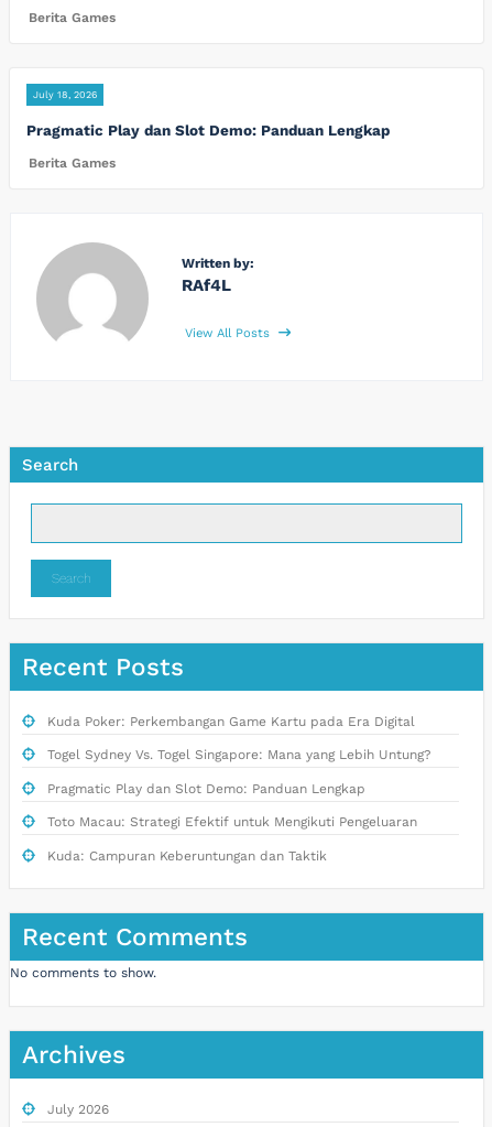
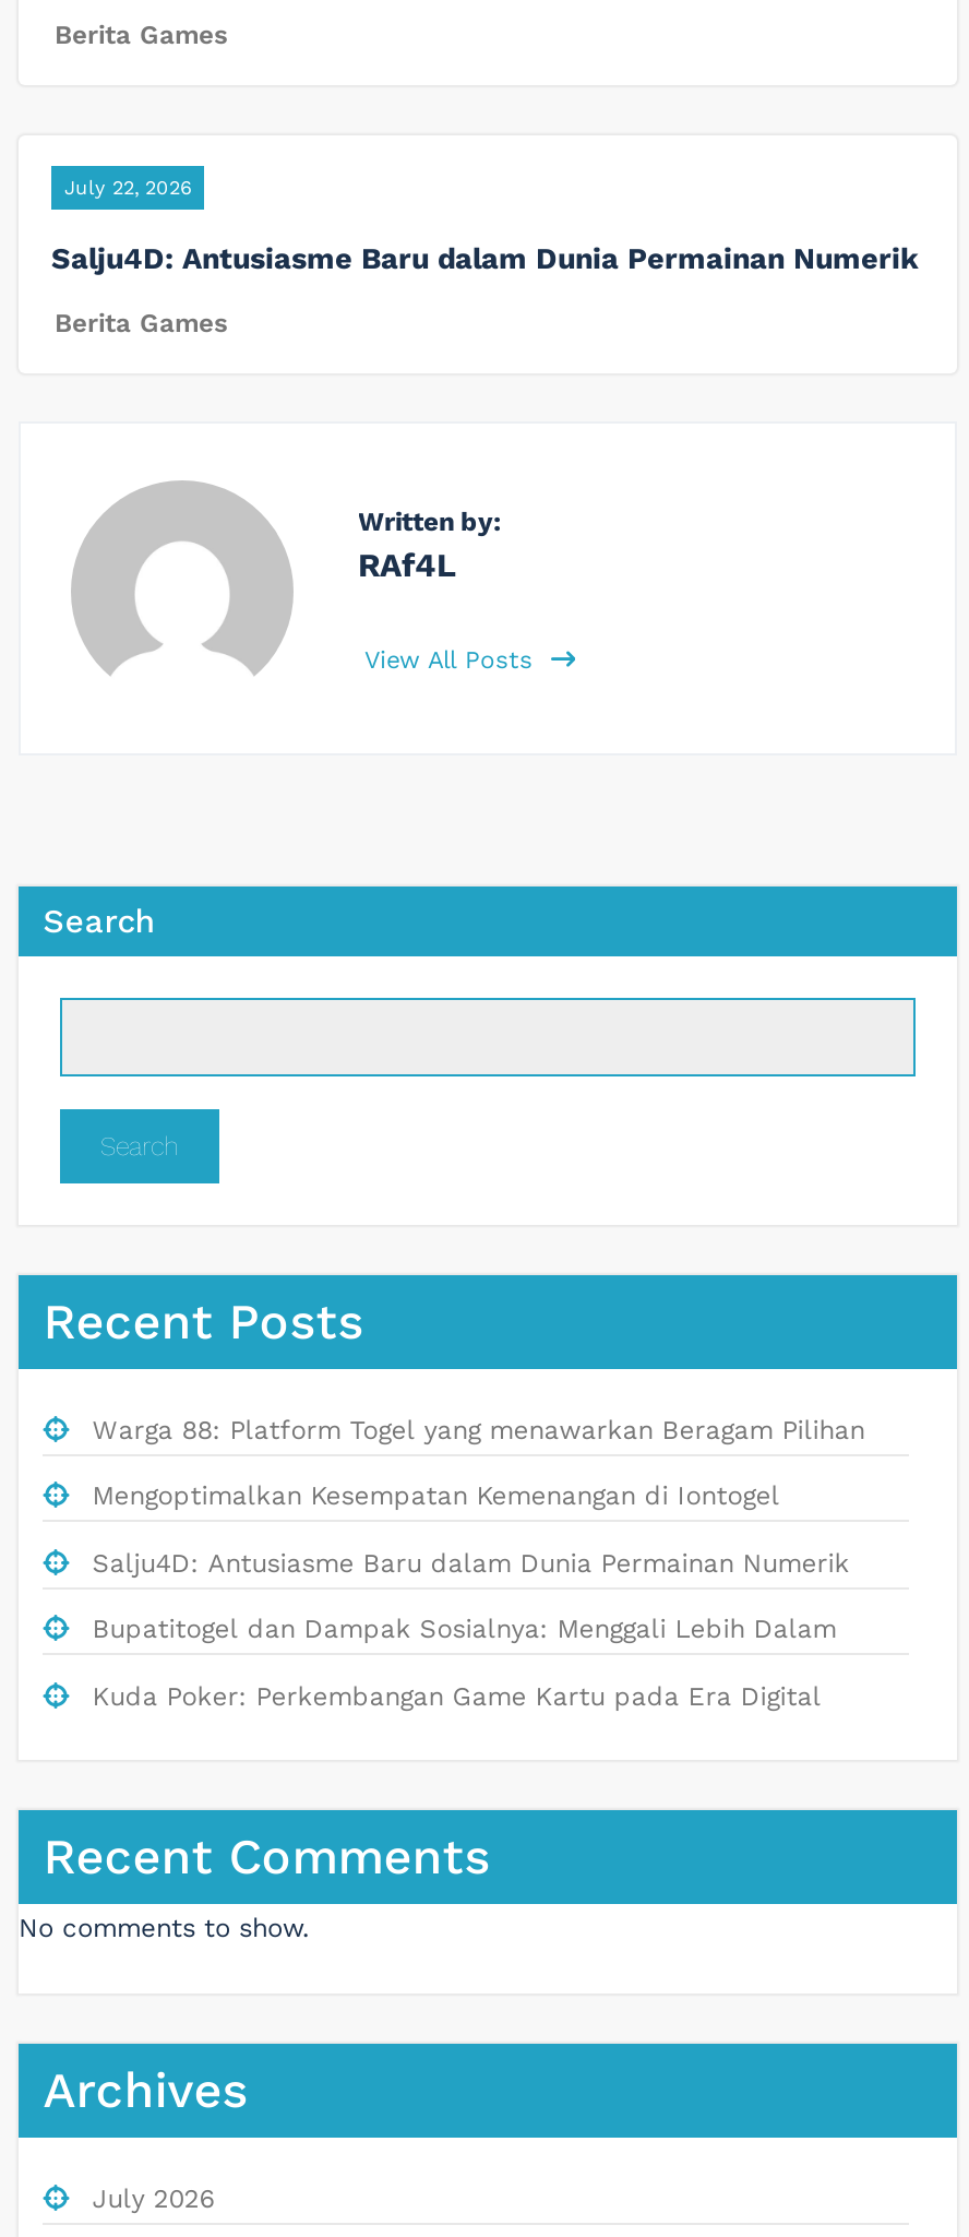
[33,89,97,100] July 18, 2026 -> [64,176,191,198] July 22, 2026
[26,121,390,138] Pragmatic Play dan Slot Demo: Panduan Lengkap -> [51,240,918,274] Salju4D: Antusiasme Baru dalam Dunia Permainan Numerik
none -> [92,1414,865,1644] Warga 88: Platform Togel yang menawarkan Beragam Pilihan | Mengoptimalkan Kesempatan Kemenangan di Iontogel | Salju4D: Antusiasme Baru dalam Dunia Permainan Numerik | Bupatitogel dan Dampak Sosialnya: Menggali Lebih Dalam
moved [47,713,415,729] -> [92,1680,821,1711]: Kuda Poker: Perkembangan Game Kartu pada Era Digital
[47,747,431,863] Togel Sydney Vs. Togel Singapore: Mana yang Lebih Untung? | Pragmatic Play dan Slot Demo: Panduan Lengkap | Toto Macau: Strategi Efektif untuk Mengikuti Pengeluaran | Kuda: Campuran Keberuntungan dan Taktik -> none

